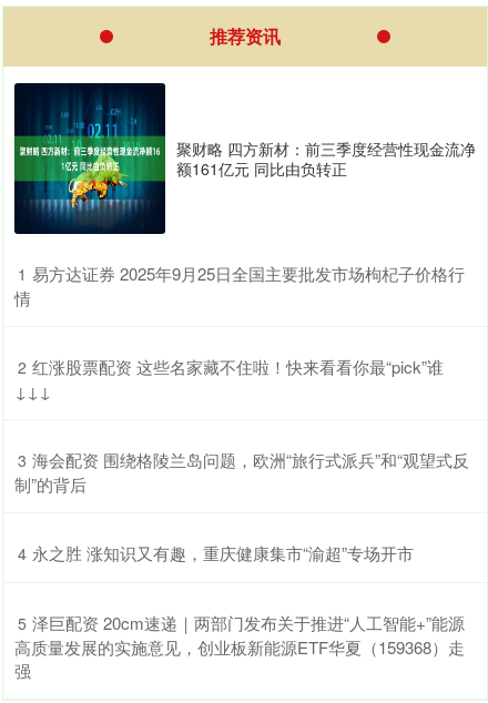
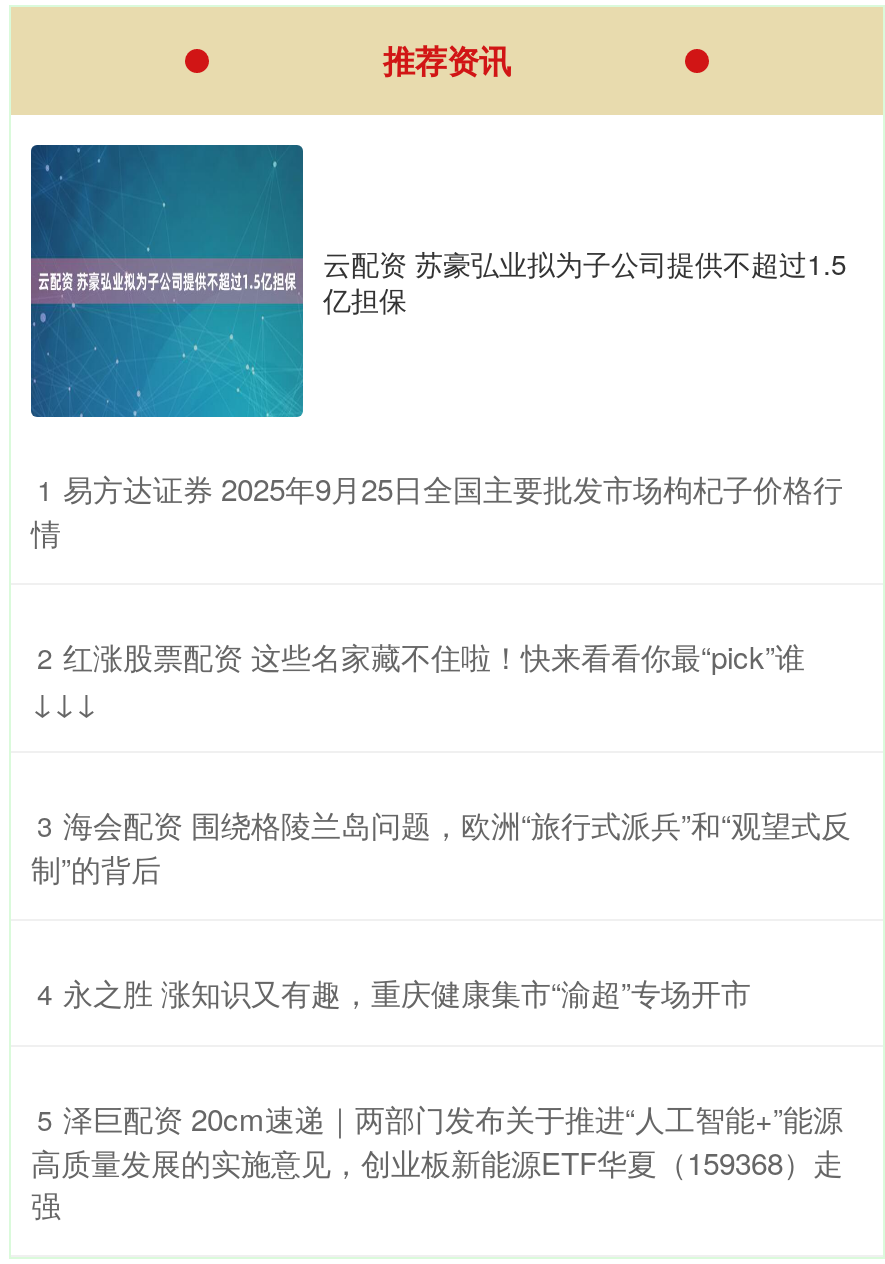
[14,83,476,235] [image] | 聚财略 四方新材：前三季度经营性现金流净 | 额161亿元 同比由负转正 -> [29,143,847,419] [image] | 云配资 苏豪弘业拟为子公司提供不超过1.5 | 亿担保

